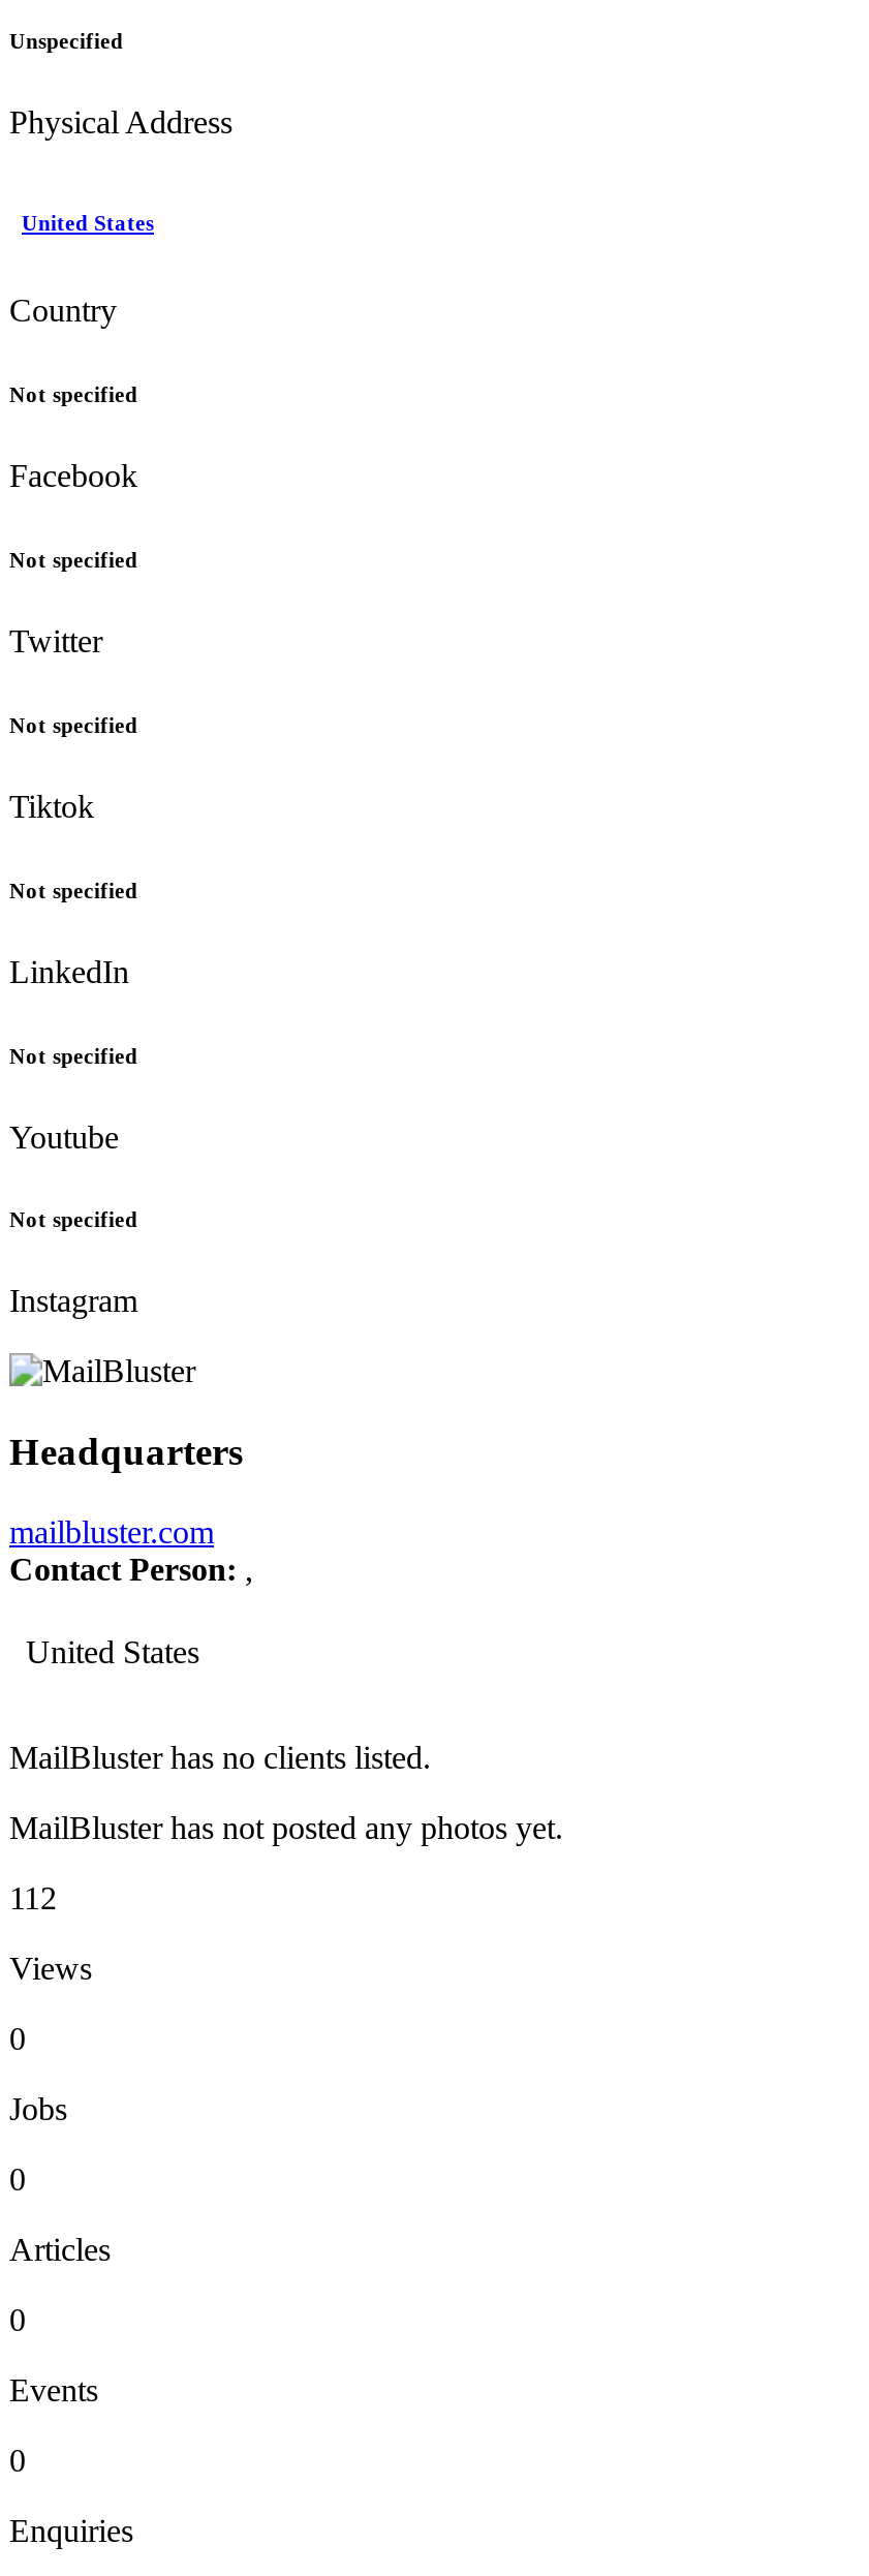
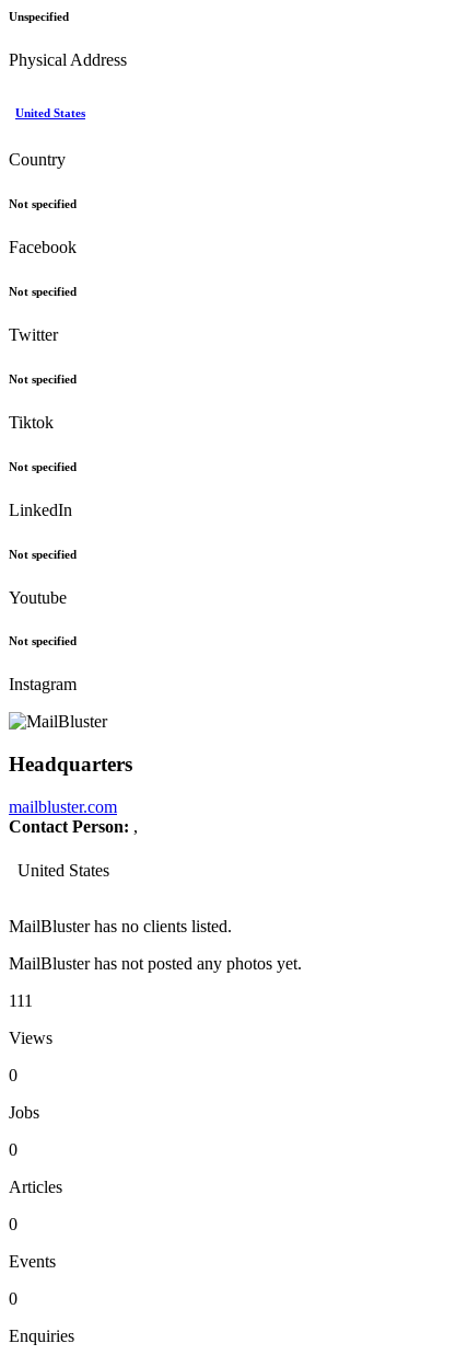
[9,1880,57,1915] 112 -> [9,991,33,1010] 111

